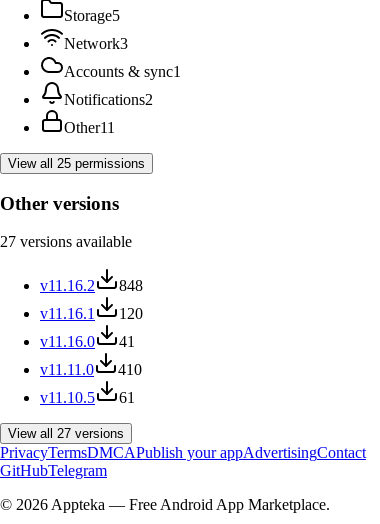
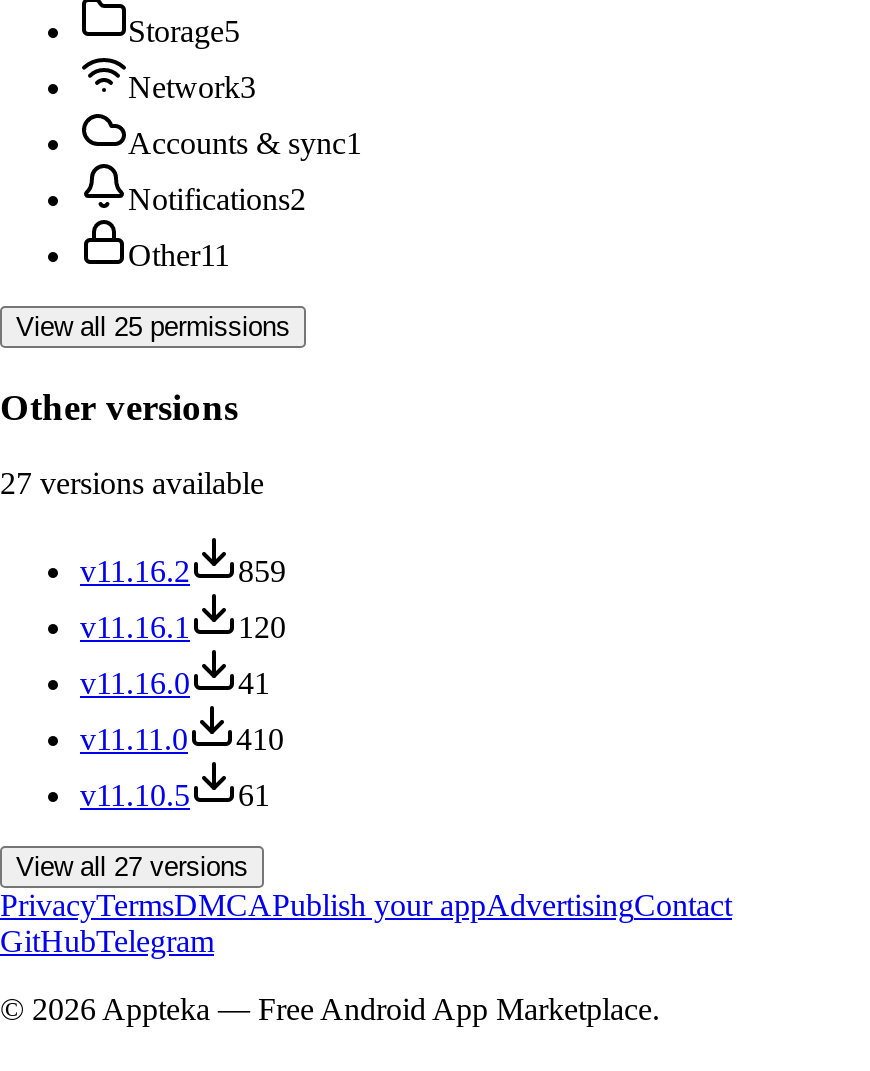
[40,277,143,294] v11.16.2 848 -> [80,555,286,589] v11.16.2 859

